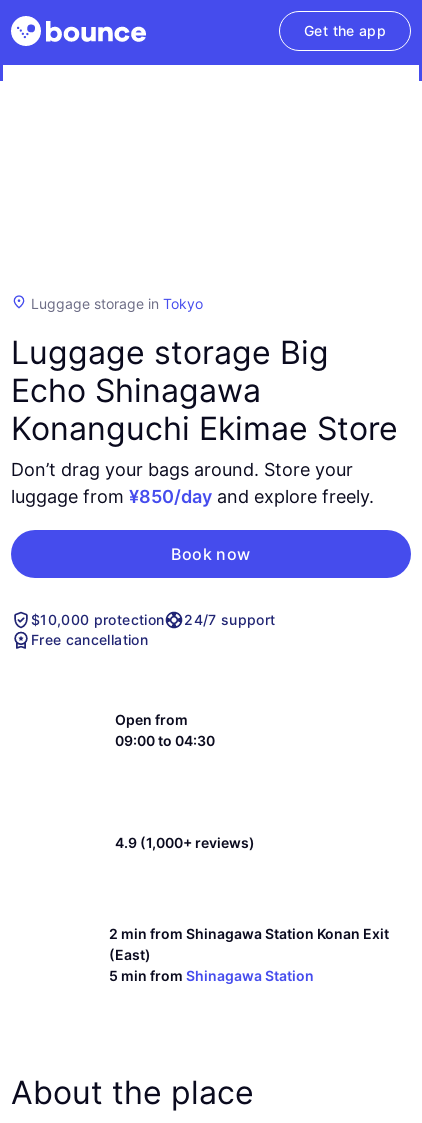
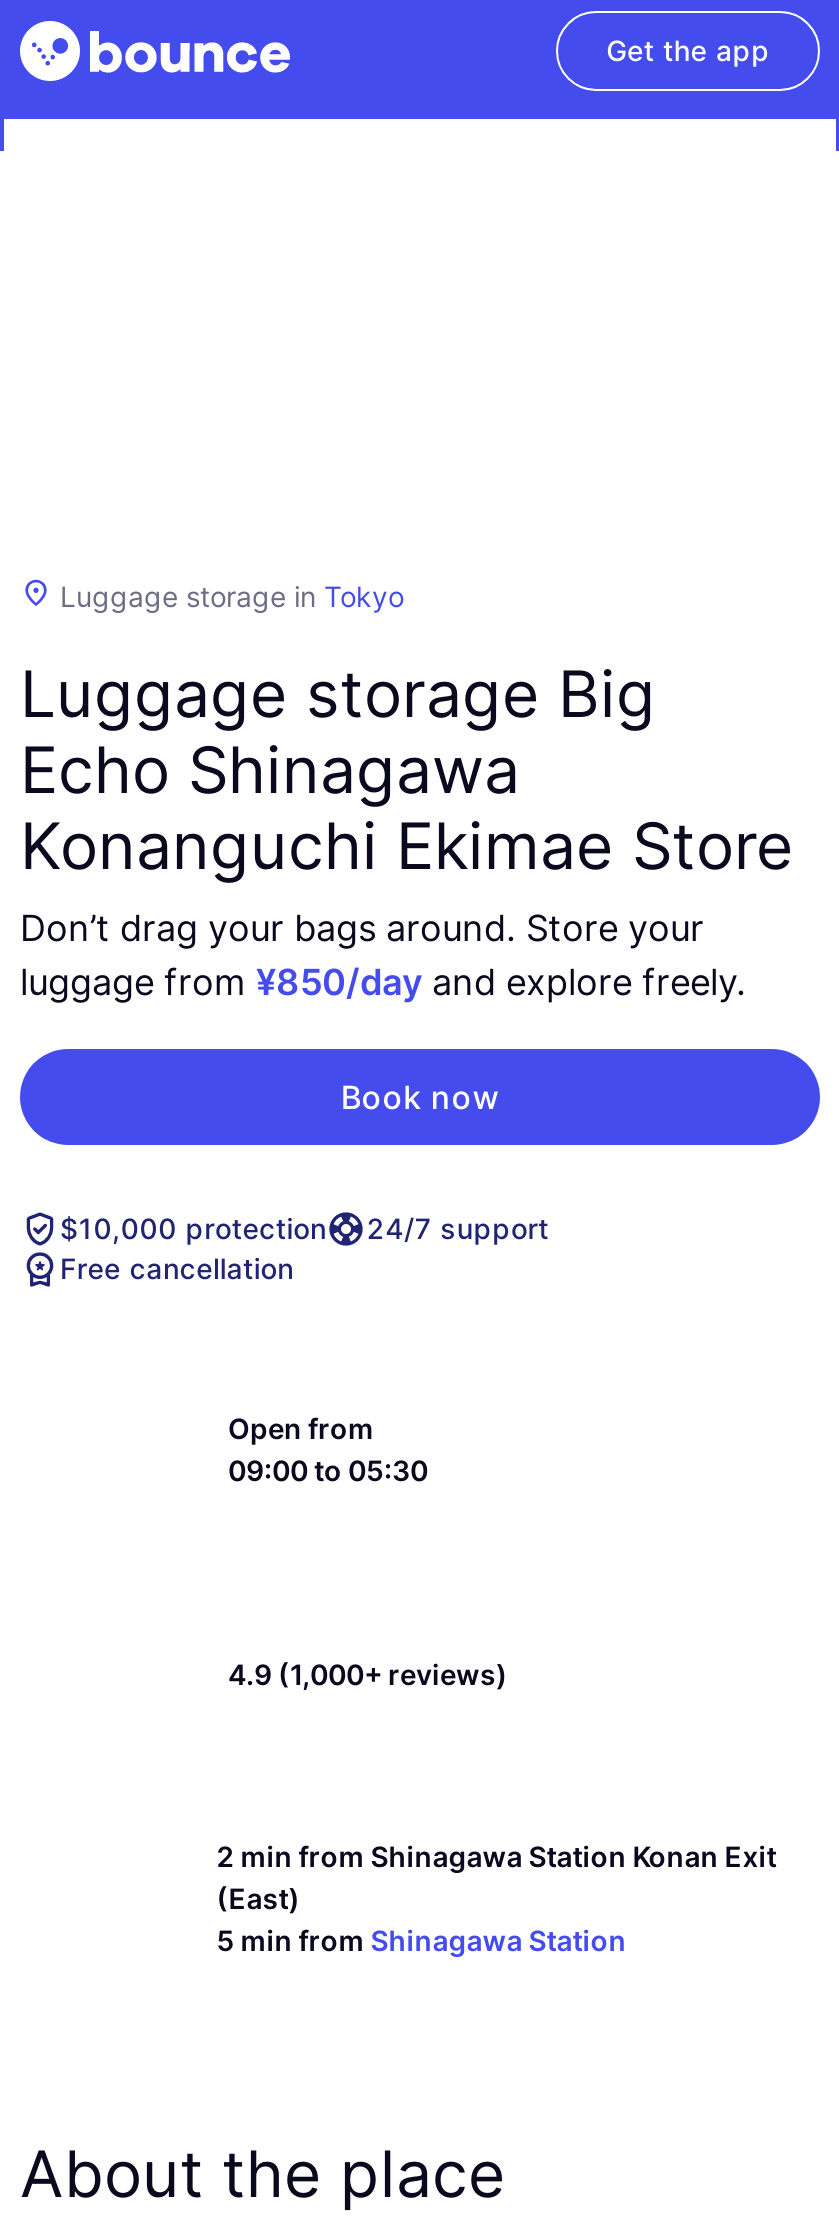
[115,732,215,749] 09:00 to 04:30 -> [228,1453,428,1487] 09:00 to 05:30

